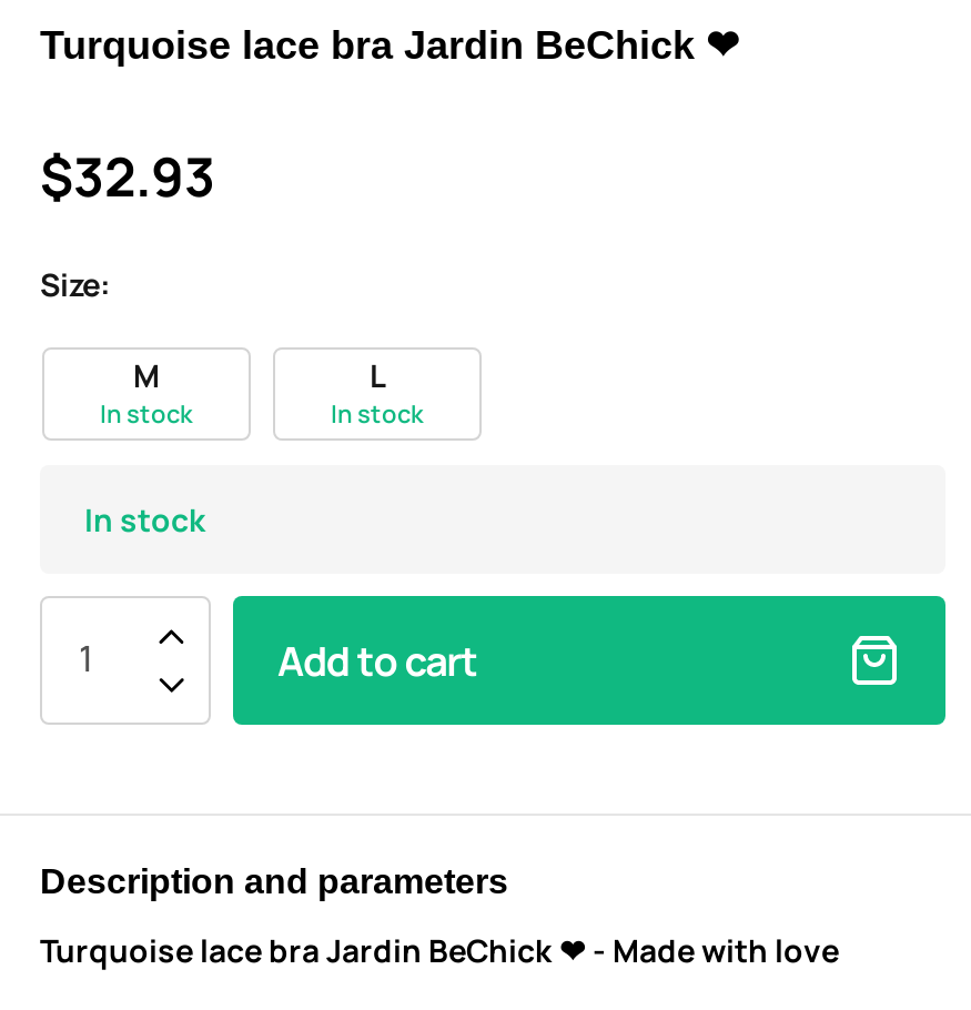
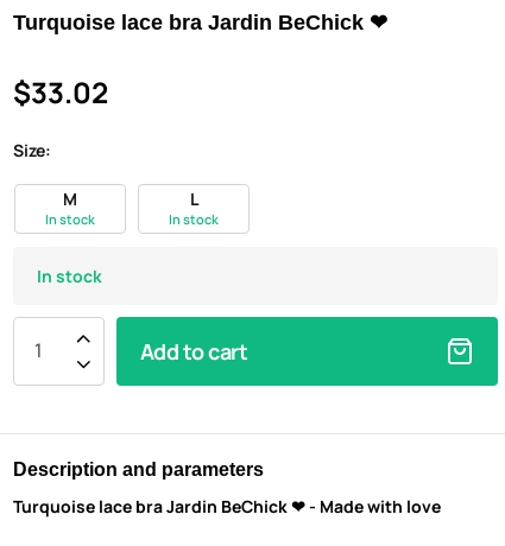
[40,138,215,211] $32.93 -> [13,72,108,111] $33.02

